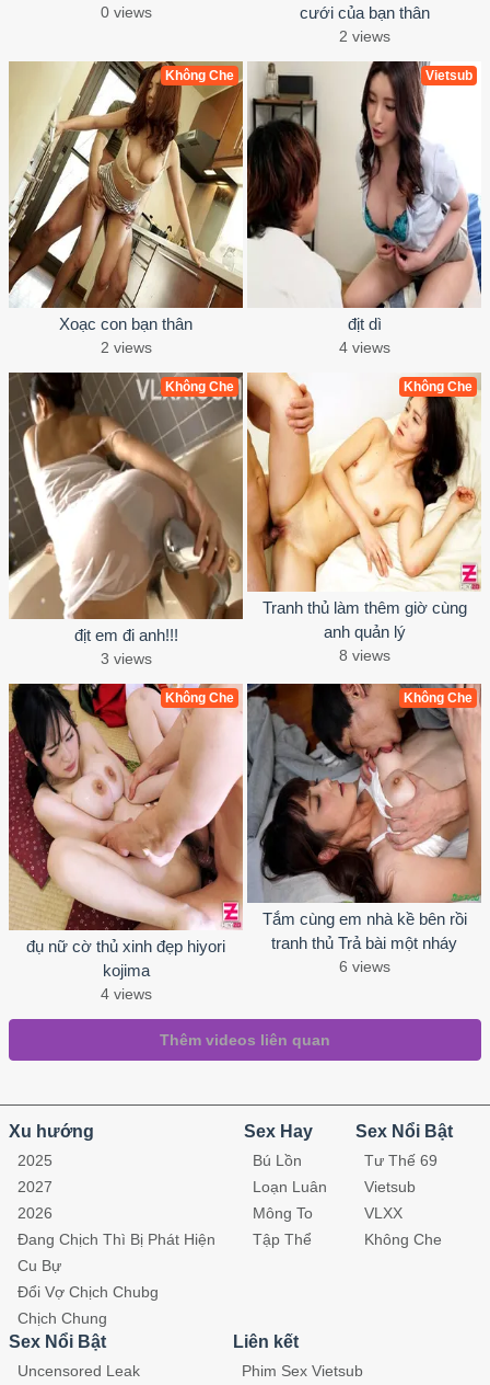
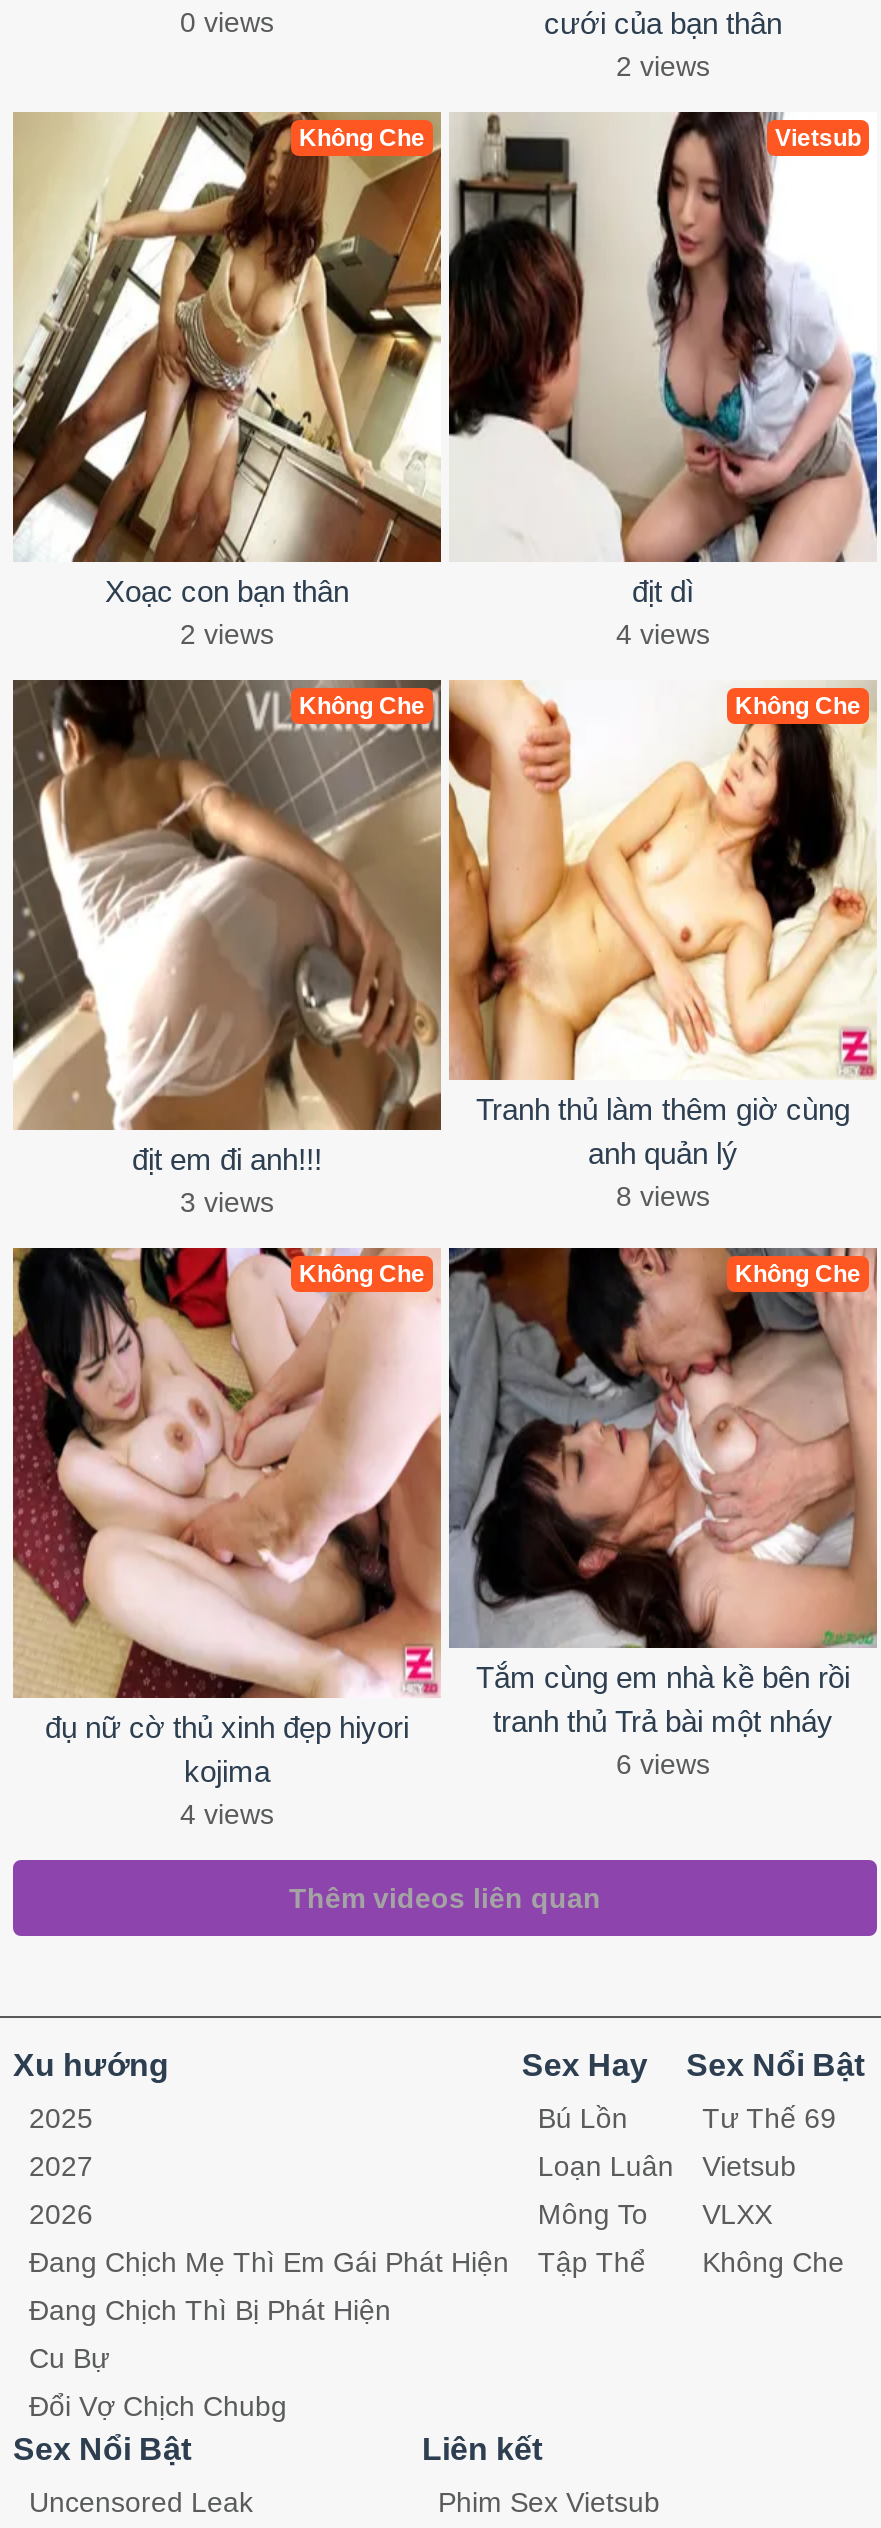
moved [17,1231,215,1301] -> [29,2294,391,2422]: Đang Chịch Thì Bị Phát Hiện | Cu Bự | Đổi Vợ Chịch Chubg
none -> [29,2246,509,2278] Đang Chịch Mẹ Thì Em Gái Phát Hiện
[17,1309,107,1327] Chịch Chung -> none

